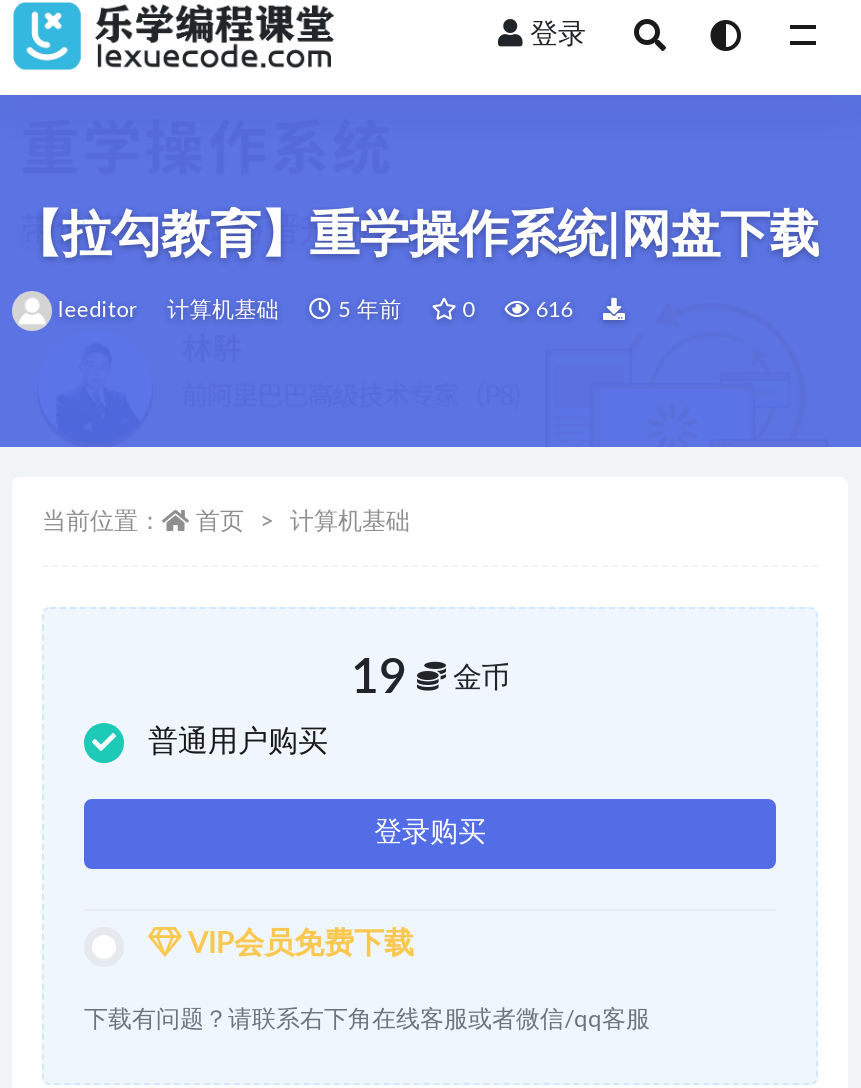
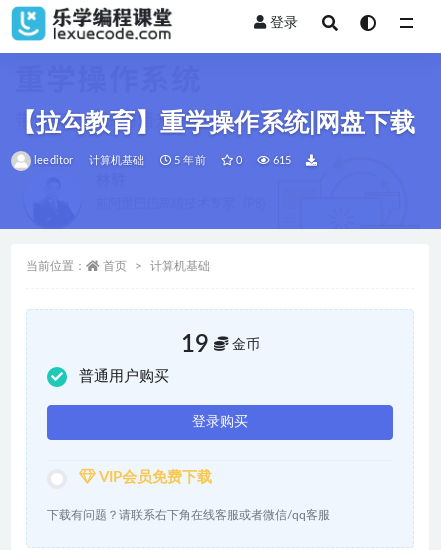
[529,299,573,321] 616 -> [270,155,291,166] 615

